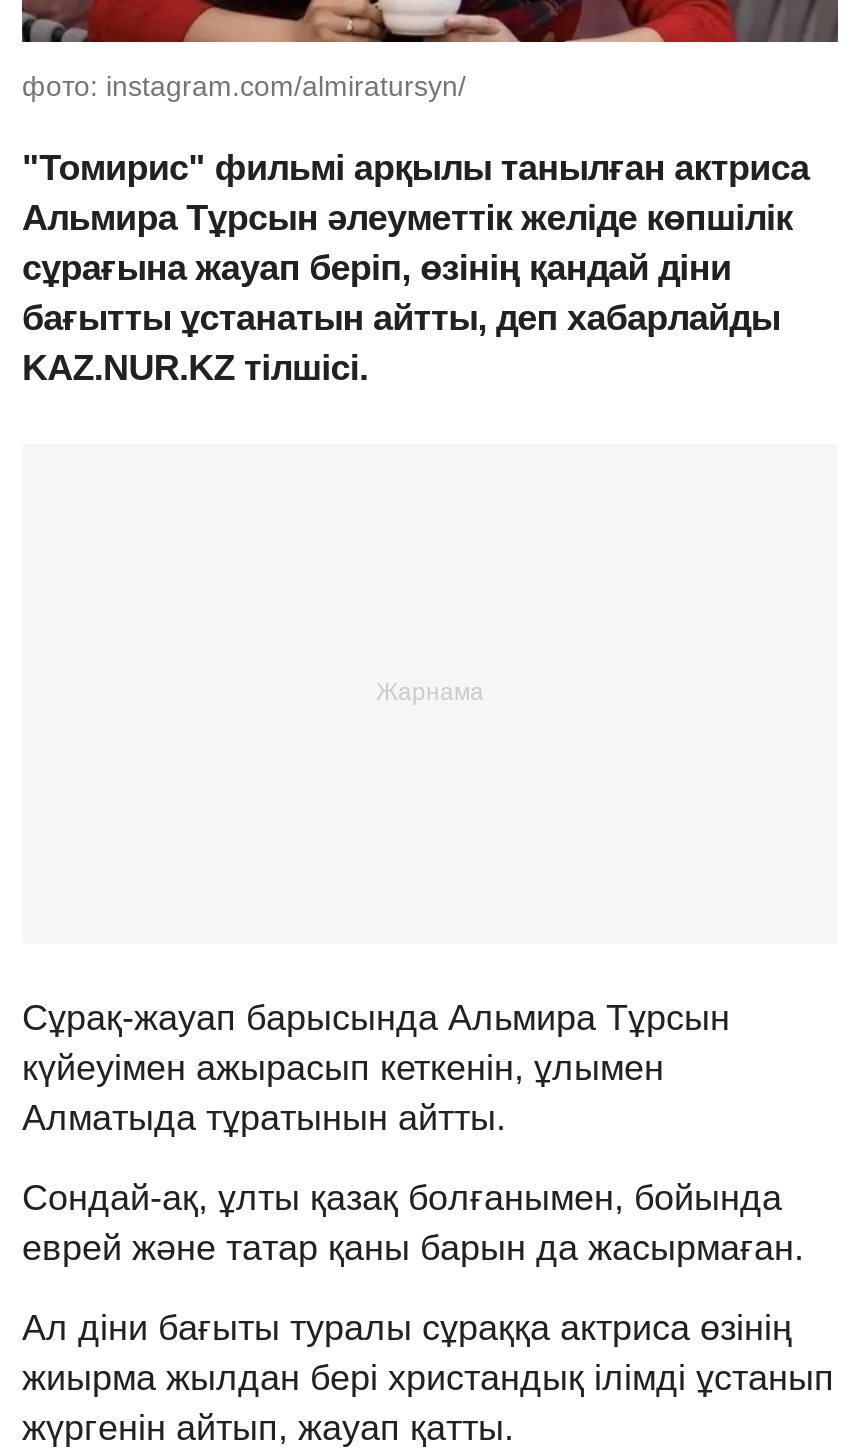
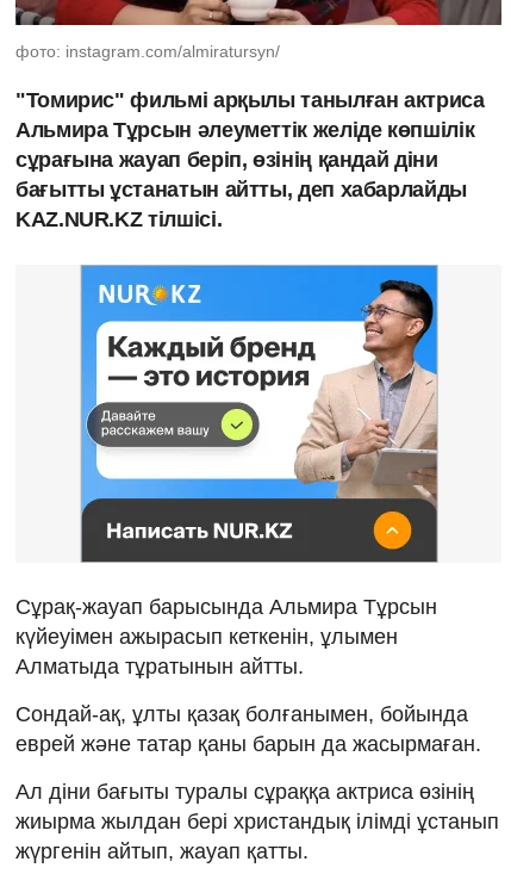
none -> [80,264,438,563] [image]

